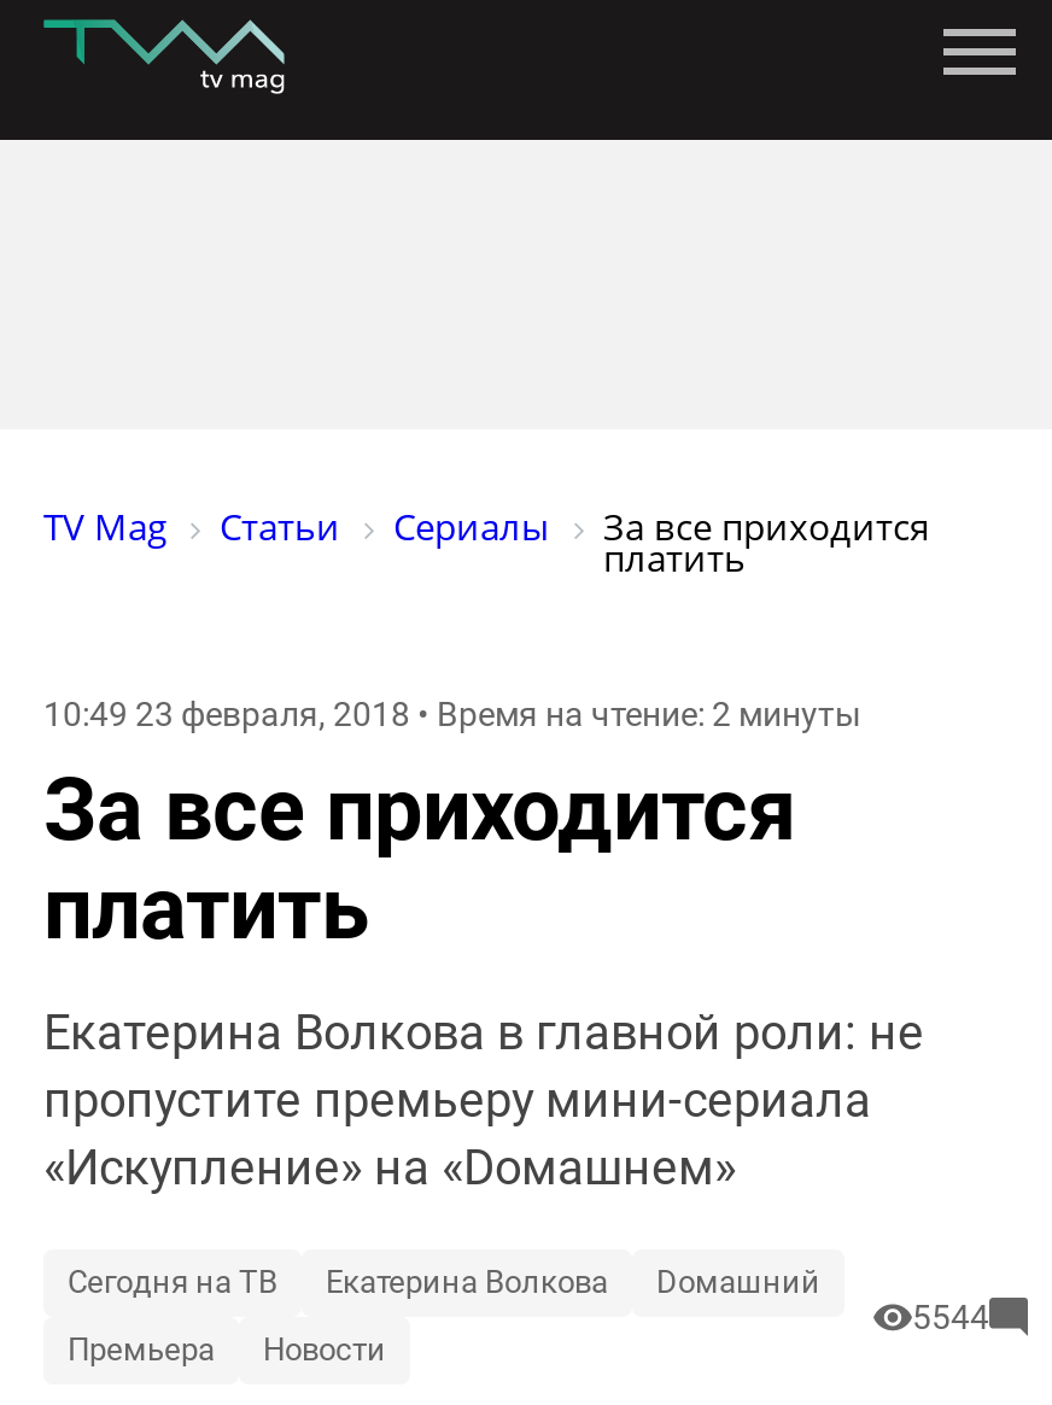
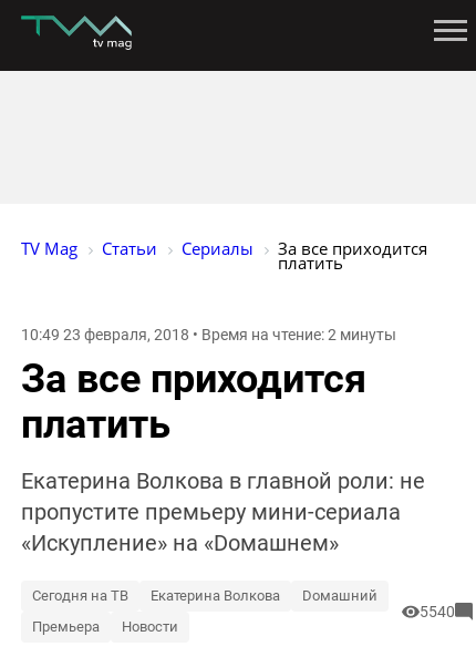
[912,1298,989,1336] 5544 -> [420,603,455,620] 5540

